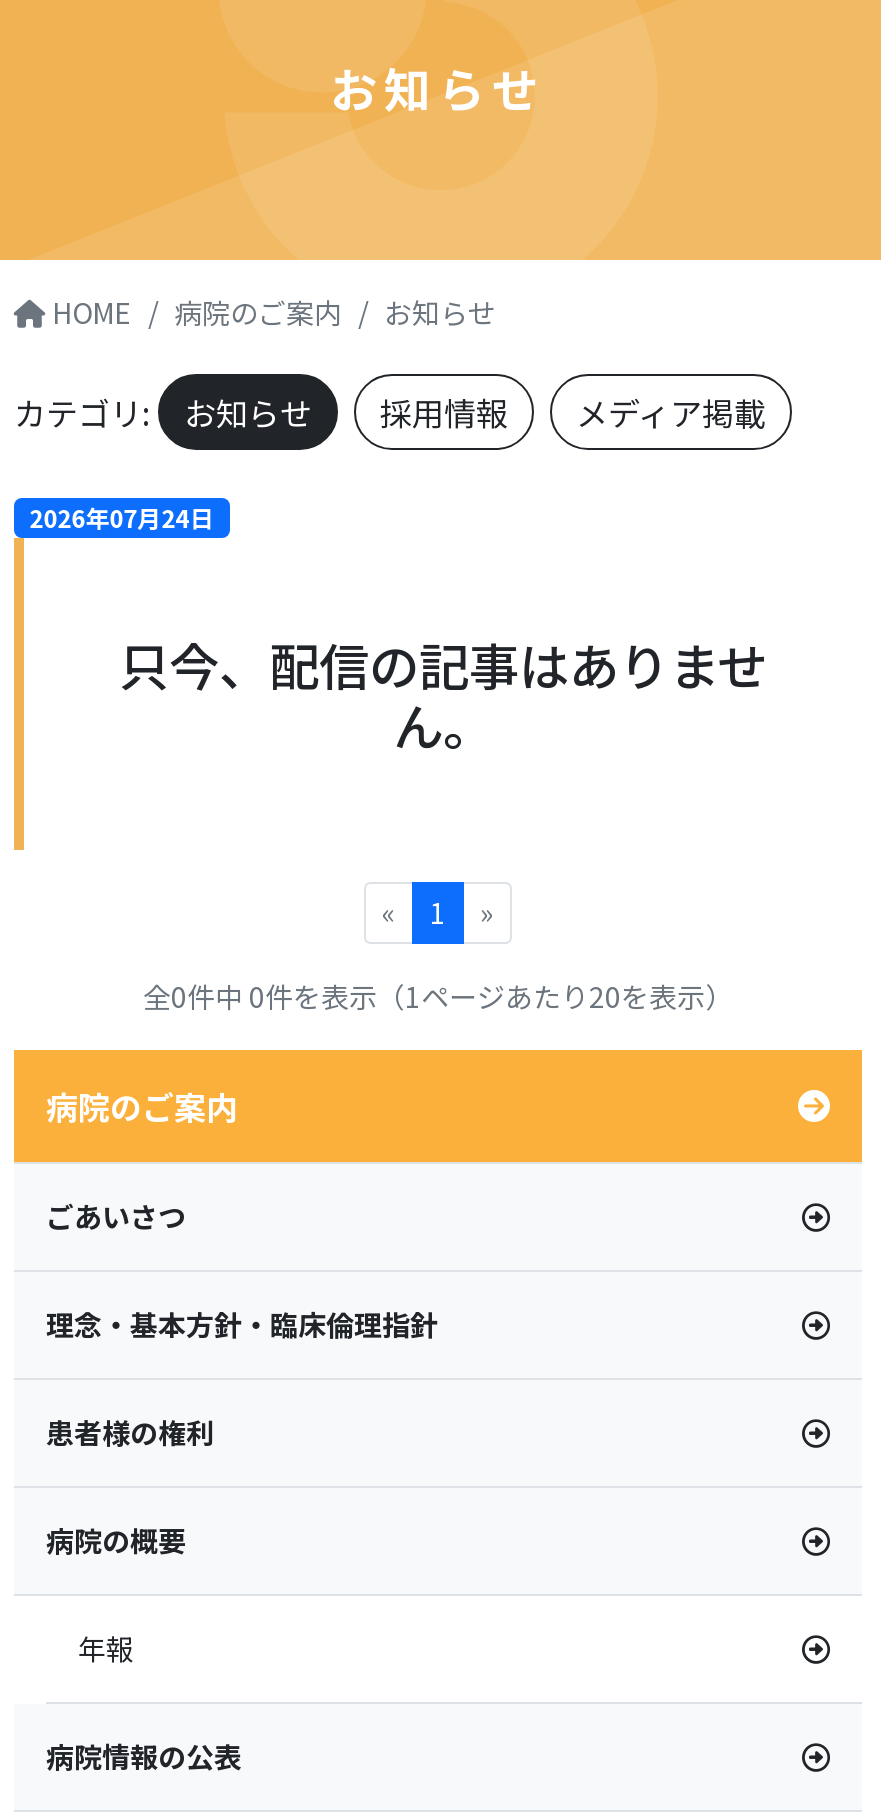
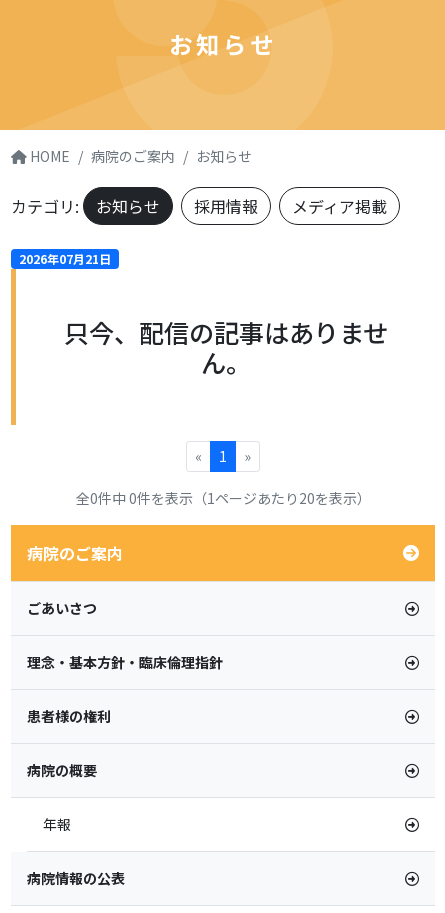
[30,500,214,534] 2026年07月24日 -> [19,250,111,267] 2026年07月21日

